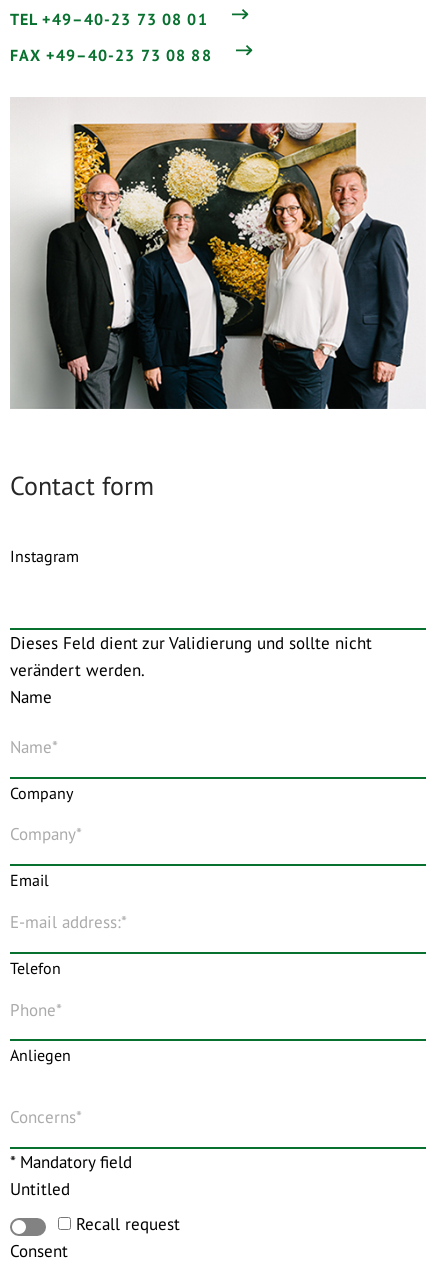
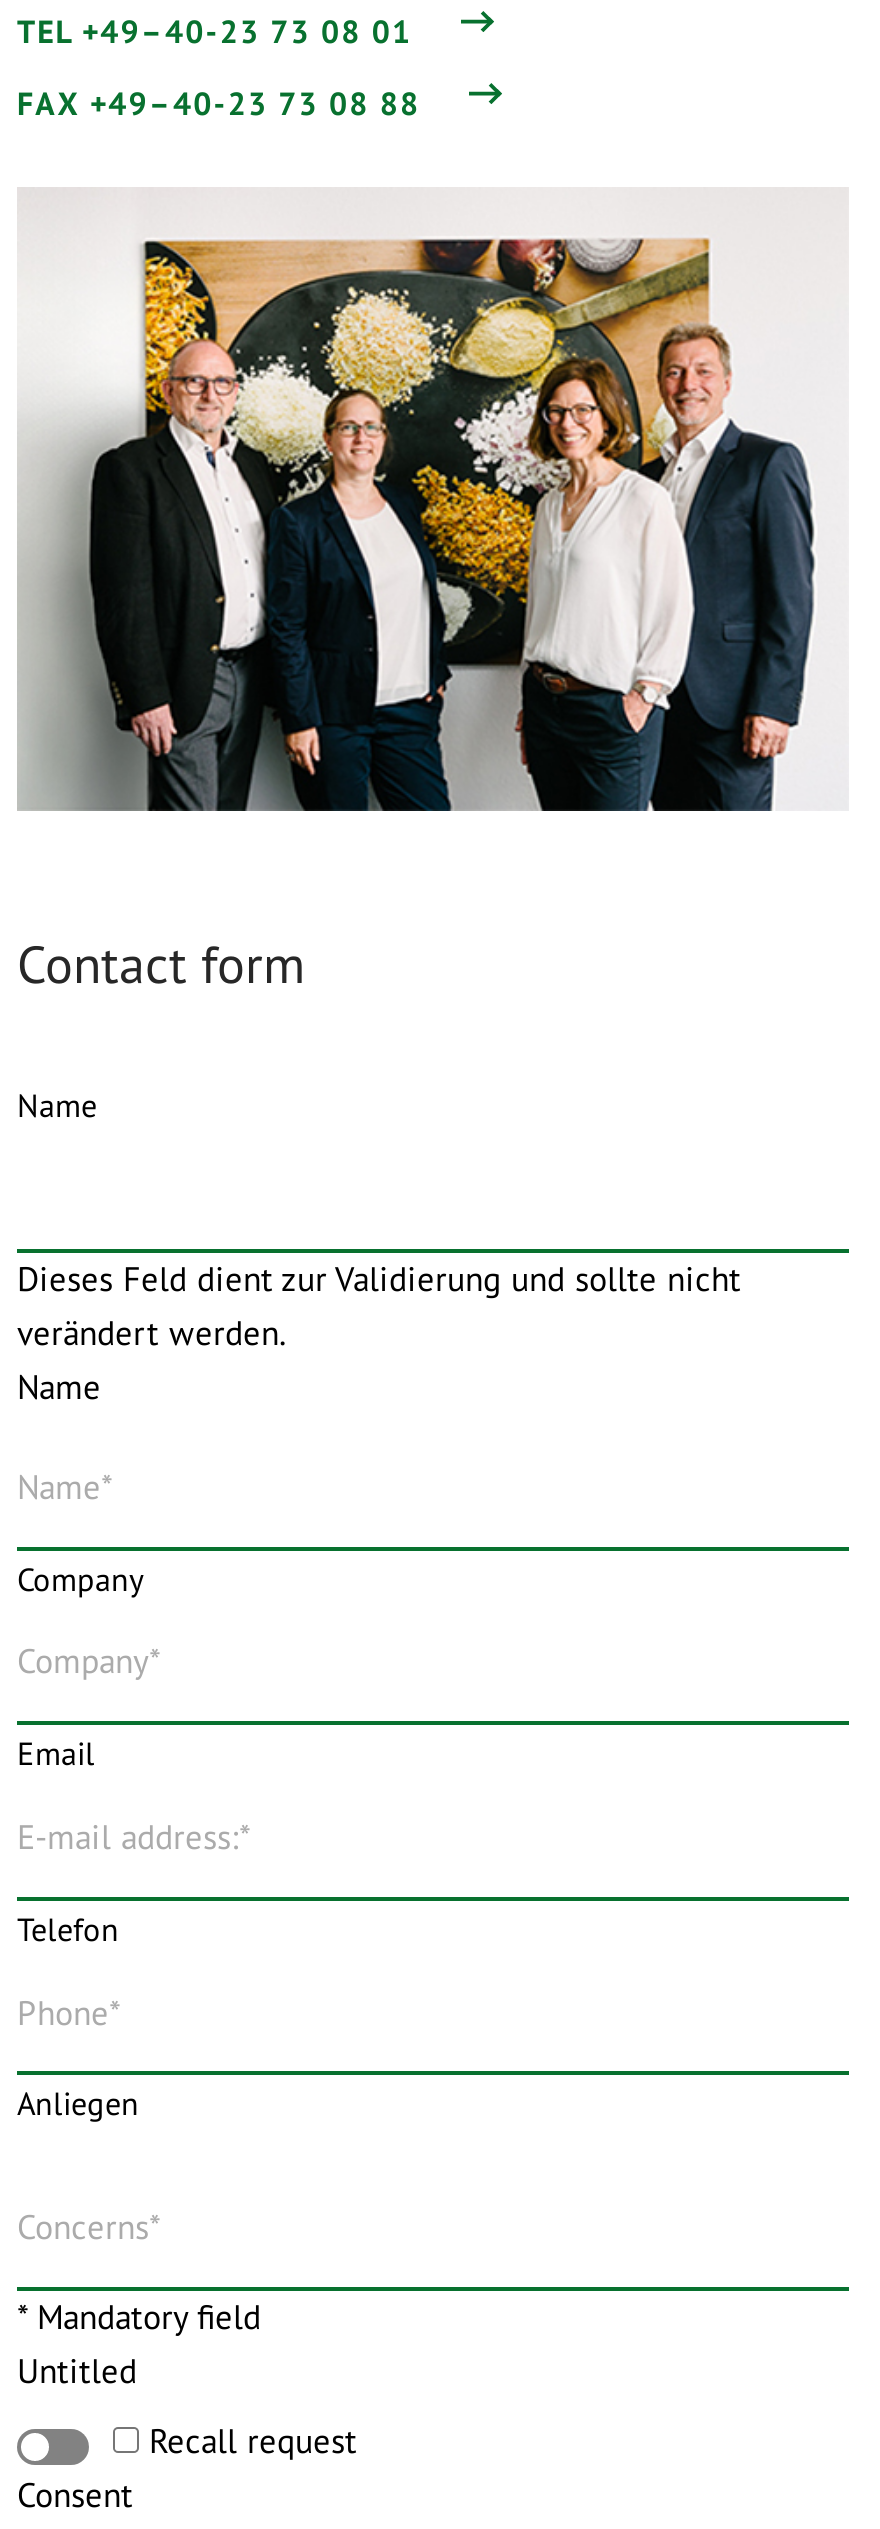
[10,546,79,566] Instagram -> [17,1086,97,1126] Name

